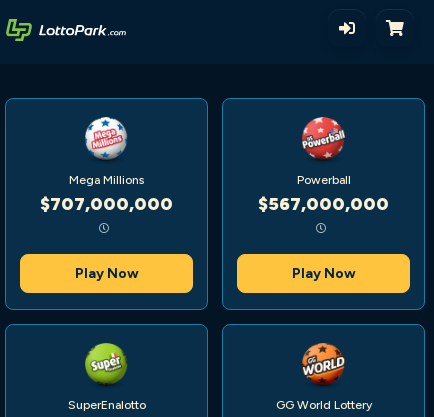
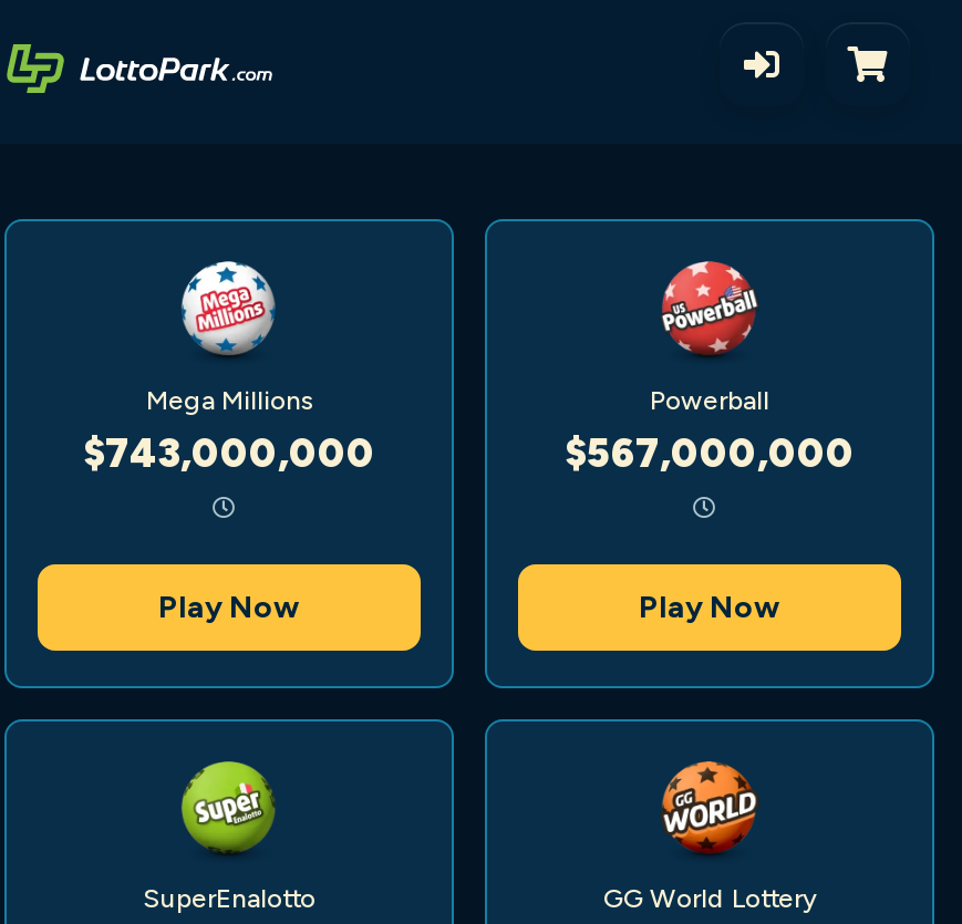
[40,193,173,215] $707,000,000 -> [83,429,375,477] $743,000,000

